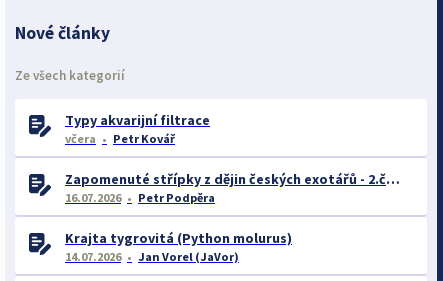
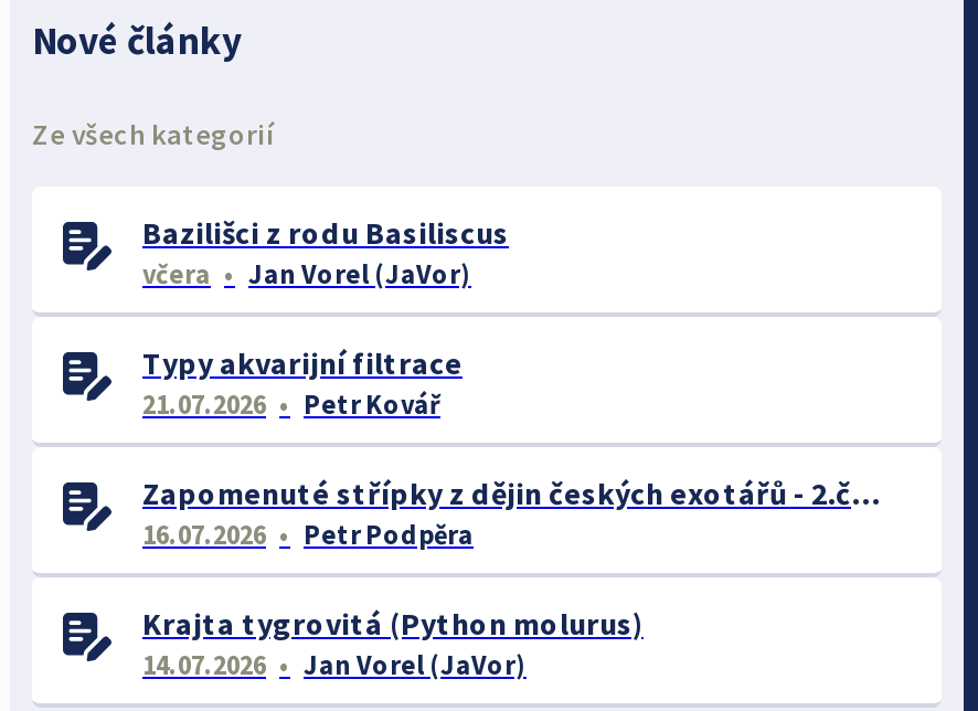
none -> [142,213,509,290] Bazilišci z rodu Basiliscus | včera | Jan Vorel (JaVor)
[65,131,96,146] včera -> [142,387,266,420] 21.07.2026

